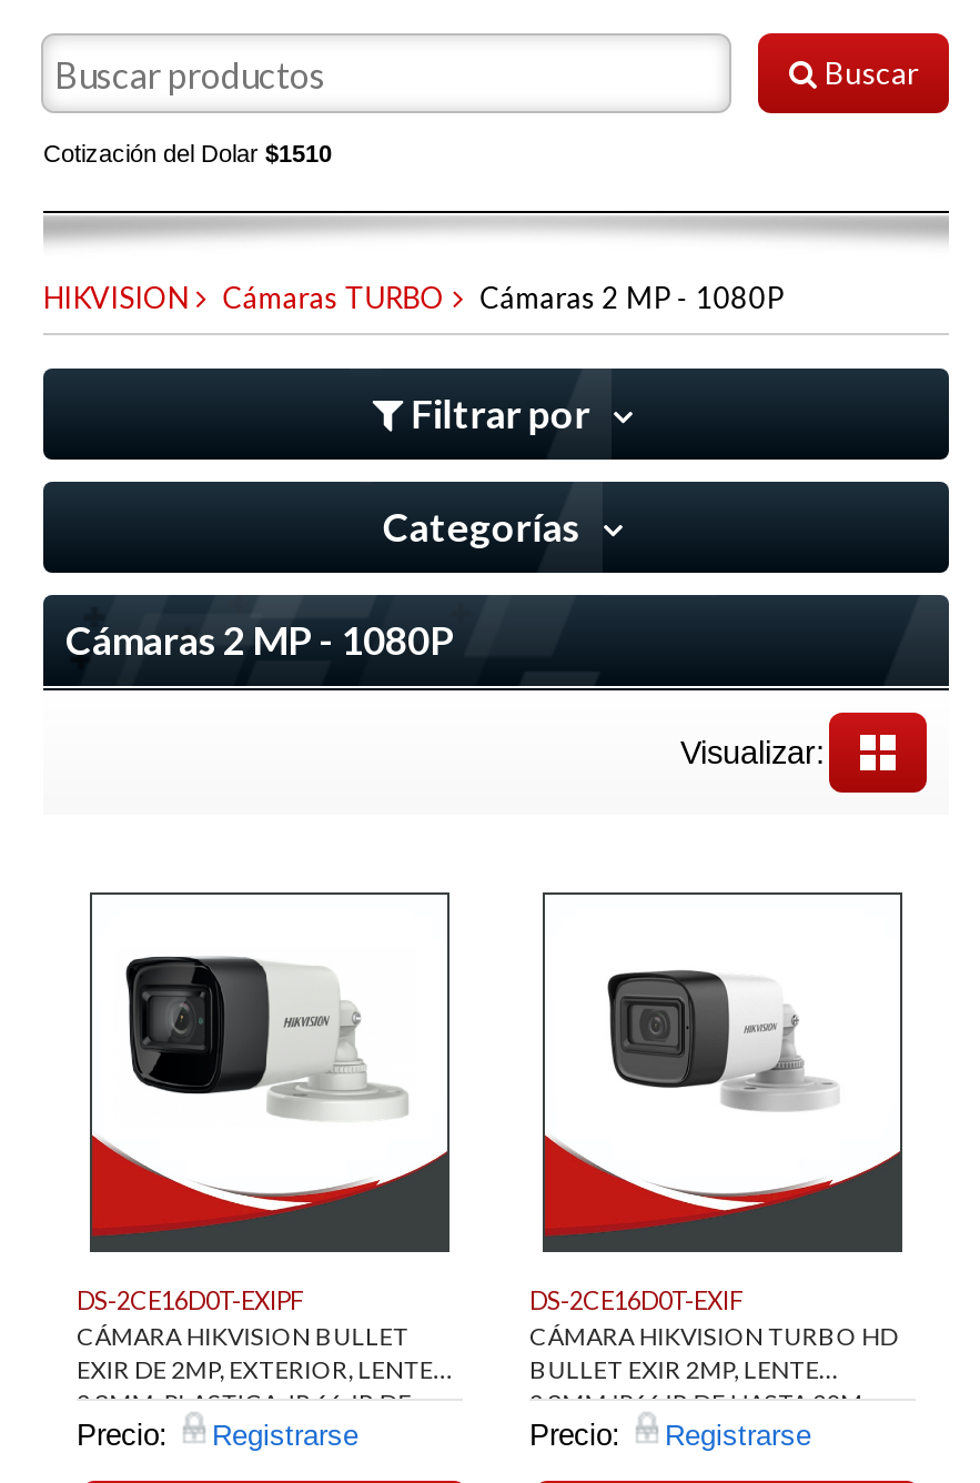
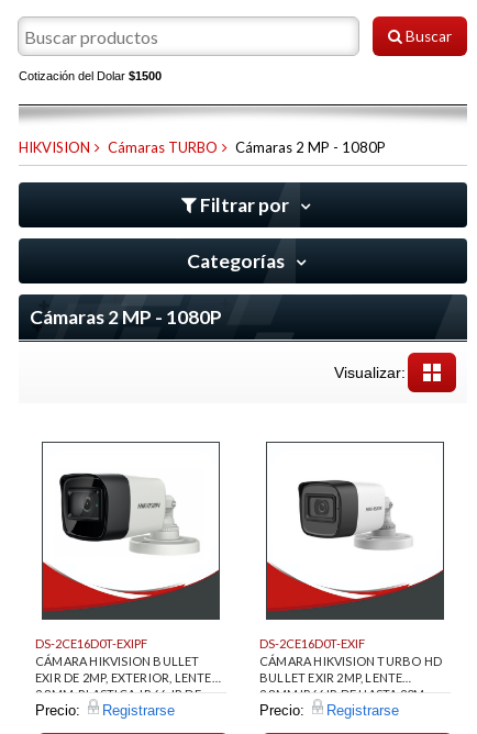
[43,140,332,167] Cotización del Dolar $1510 -> [19,69,162,82] Cotización del Dolar $1500

